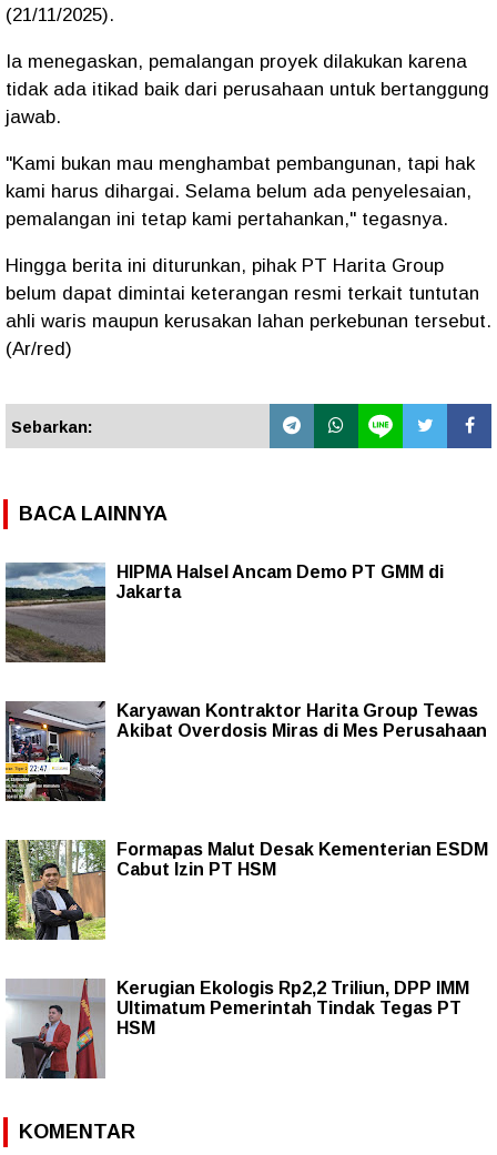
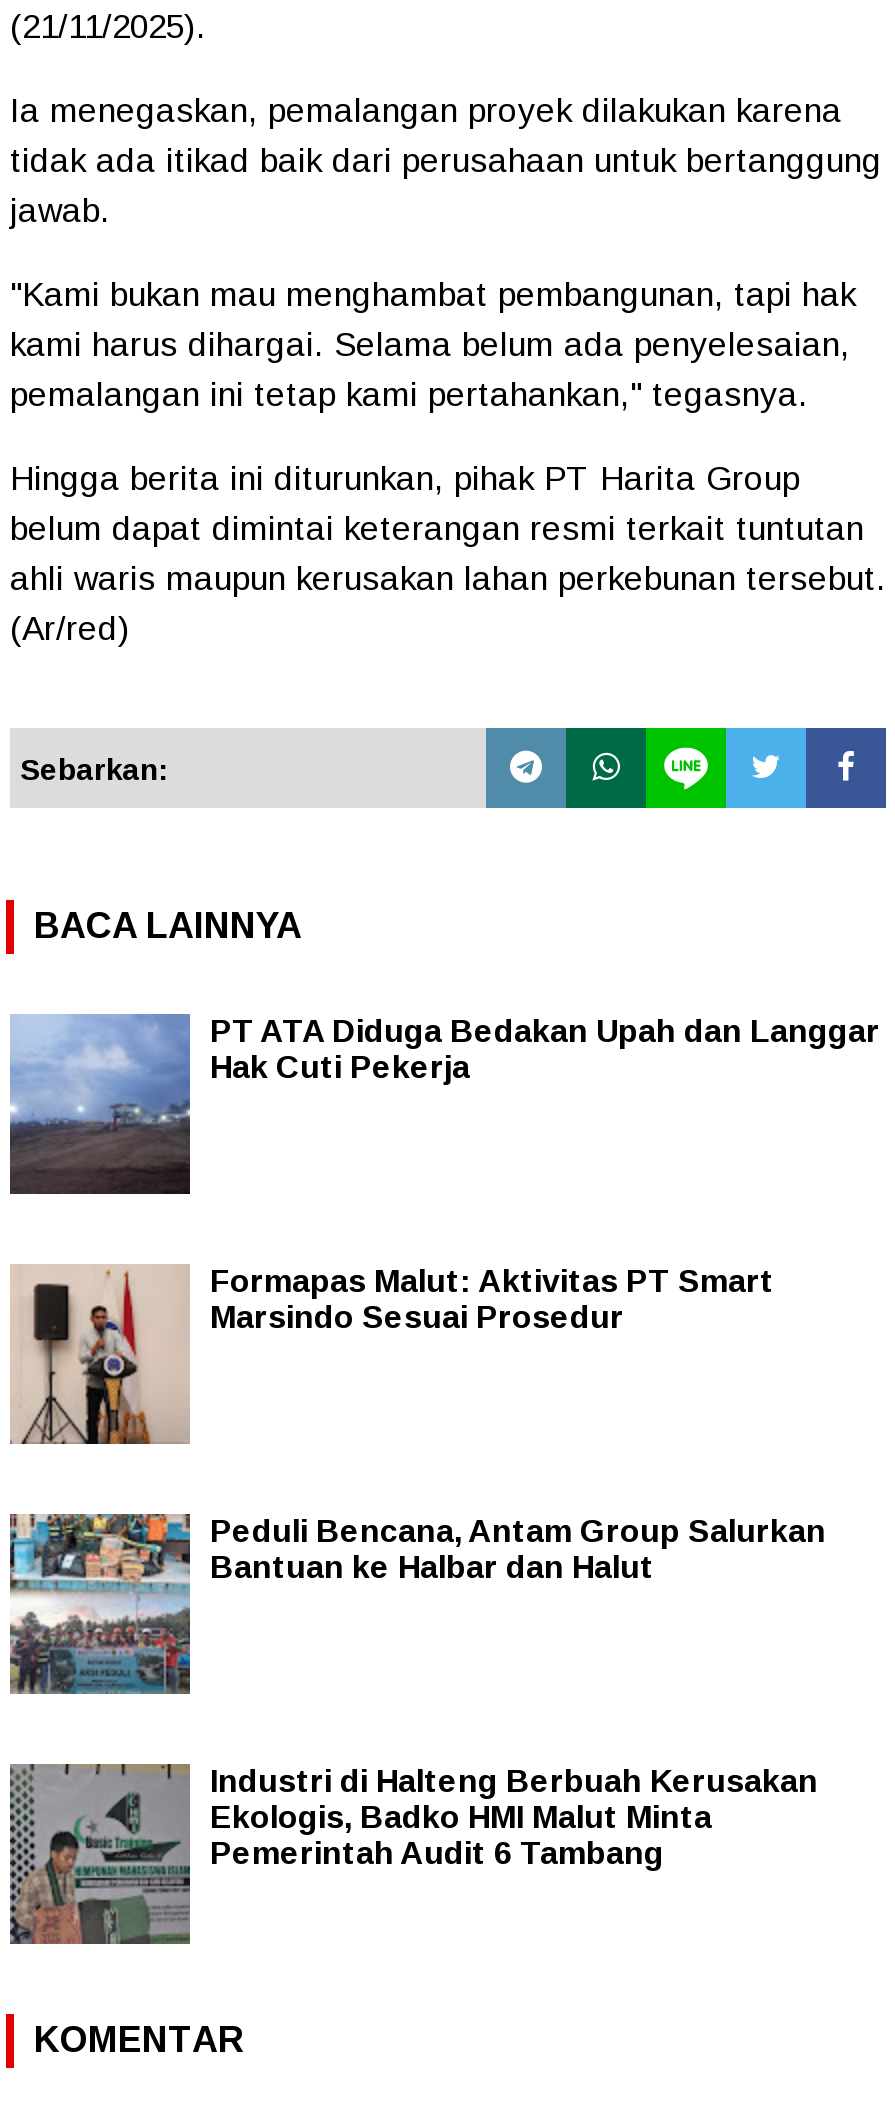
[4,562,444,662] [image] | HIPMA Halsel Ancam Demo PT GMM di | Jakarta -> [8,1014,880,1194] [image] | PT ATA Diduga Bedakan Upah dan Langgar | Hak Cuti Pekerja
[4,701,487,802] [image] | Karyawan Kontraktor Harita Group Tewas | Akibat Overdosis Miras di Mes Perusahaan -> [10,1264,774,1446] [image] | Formapas Malut: Aktivitas PT Smart | Marsindo Sesuai Prosedur
[4,840,488,941] [image] | Formapas Malut Desak Kementerian ESDM | Cabut Izin PT HSM -> [8,1514,826,1696] [image] | Peduli Bencana, Antam Group Salurkan | Bantuan ke Halbar dan Halut
[6,978,469,1080] [image] | Kerugian Ekologis Rp2,2 Triliun, DPP IMM | Ultimatum Pemerintah Tindak Tegas PT | HSM -> [8,1764,818,1946] [image] | Industri di Halteng Berbuah Kerusakan | Ekologis, Badko HMI Malut Minta | Pemerintah Audit 6 Tambang

